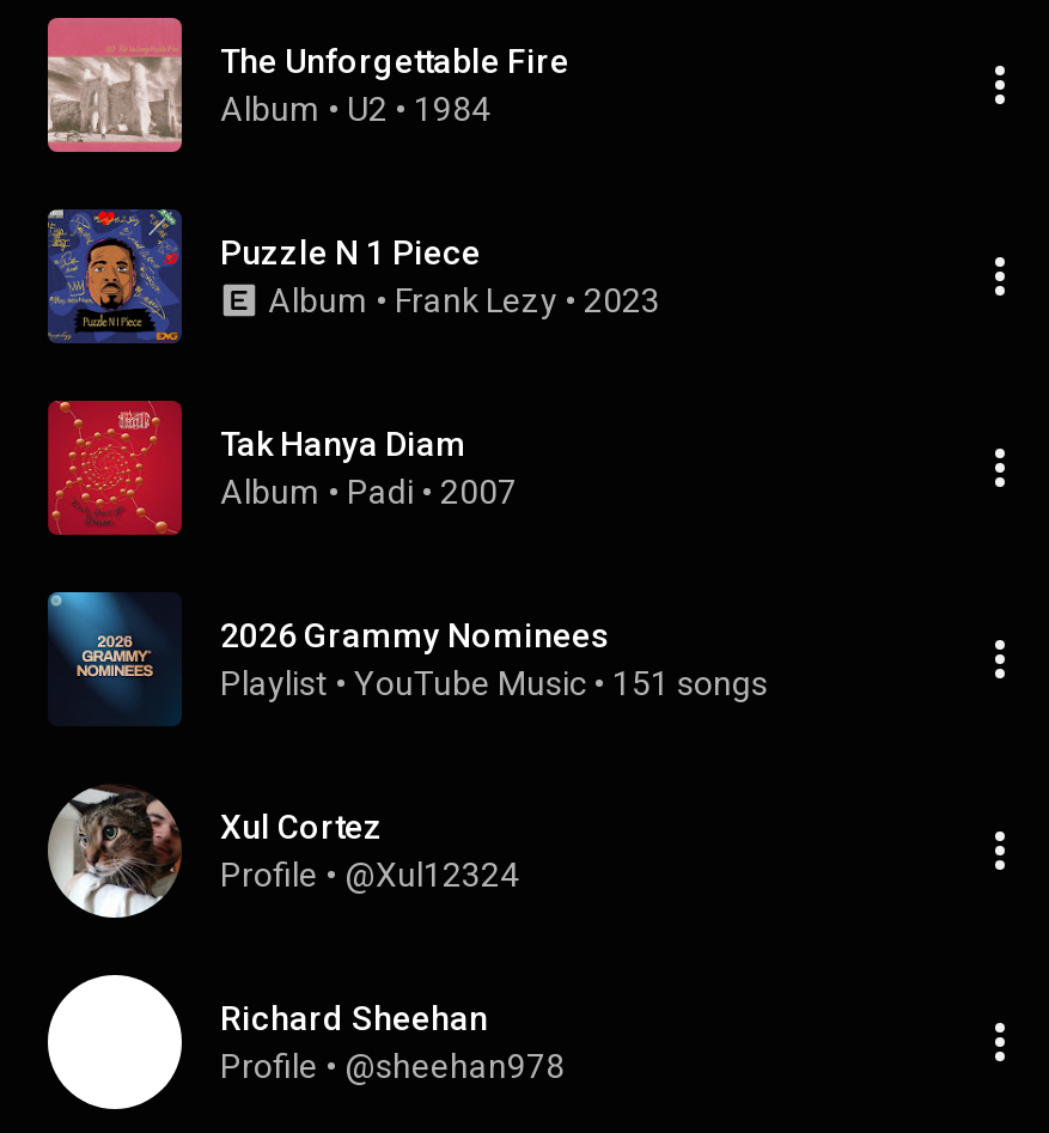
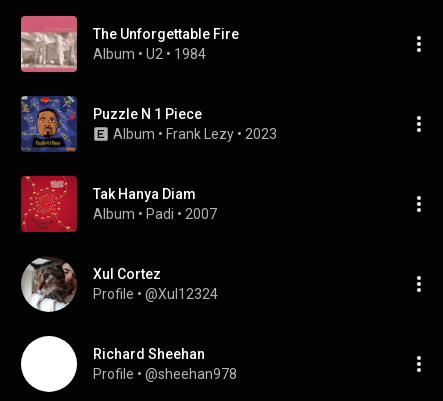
[48,590,768,726] [image] | 2026 Grammy Nominees | Playlist • YouTube Music • 151 songs -> none

